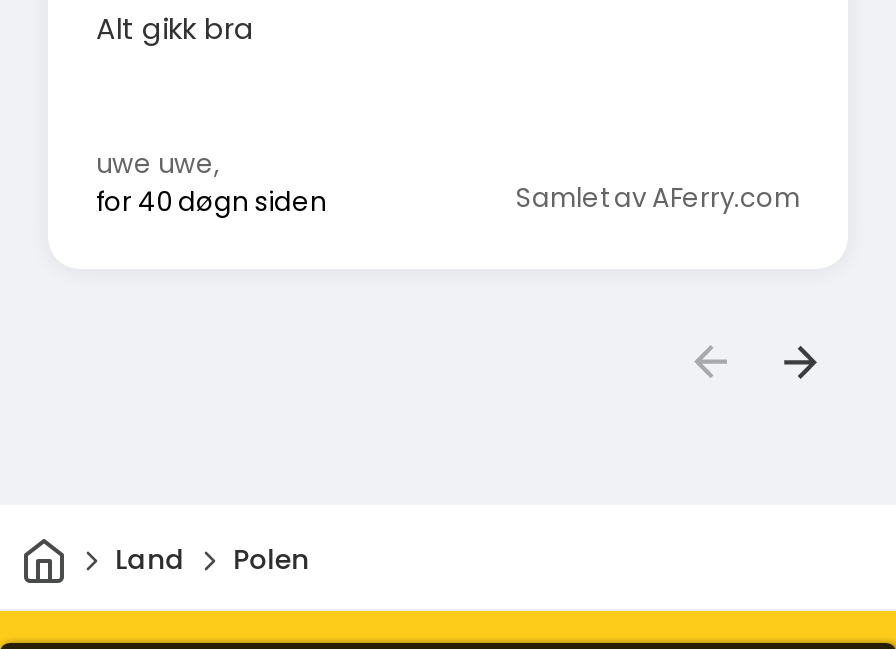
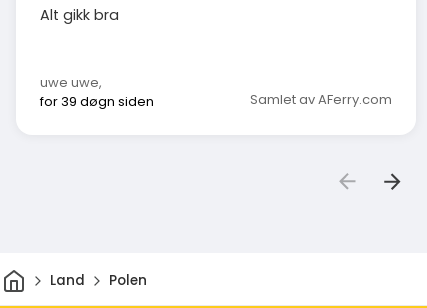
[96,183,326,221] for 40 døgn siden -> [40,92,154,111] for 39 døgn siden

